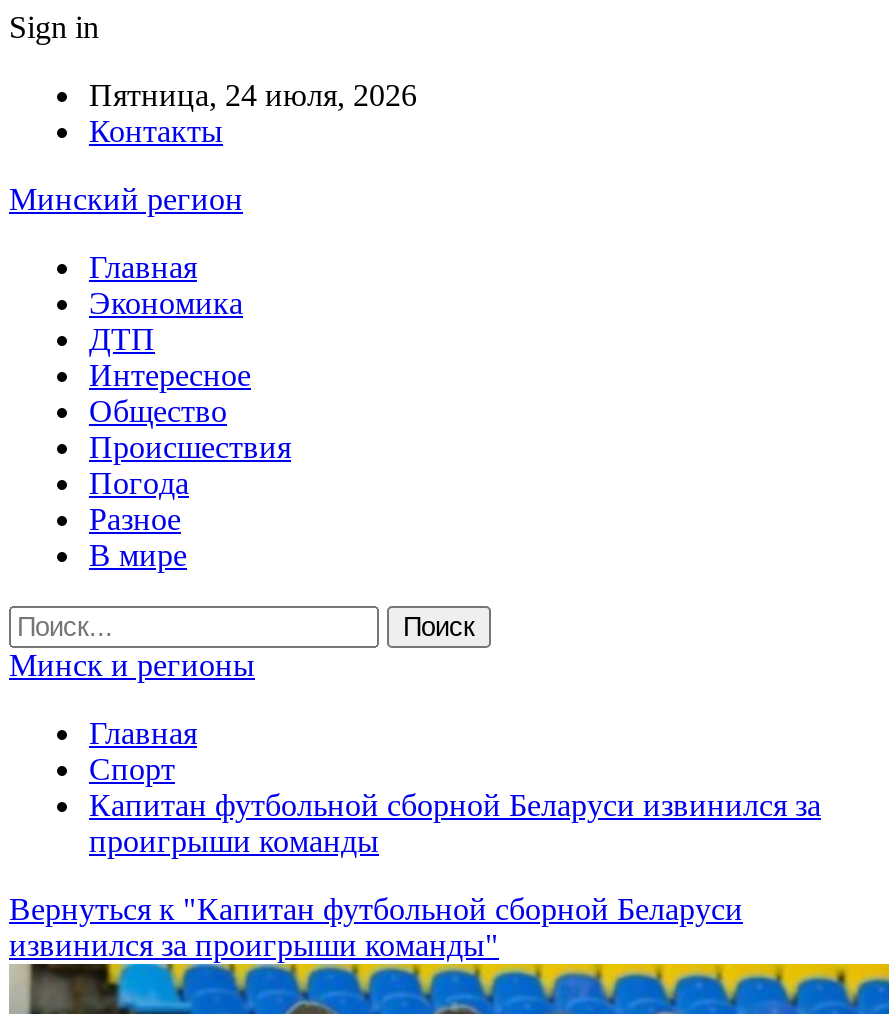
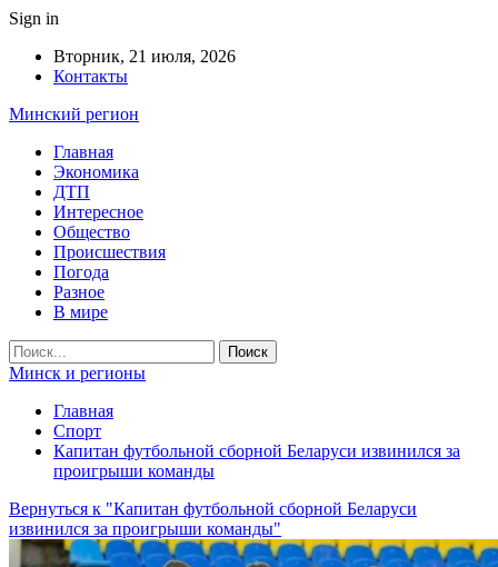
[89,78,417,112] Пятница, 24 июля, 2026 -> [53,47,236,66] Вторник, 21 июля, 2026

